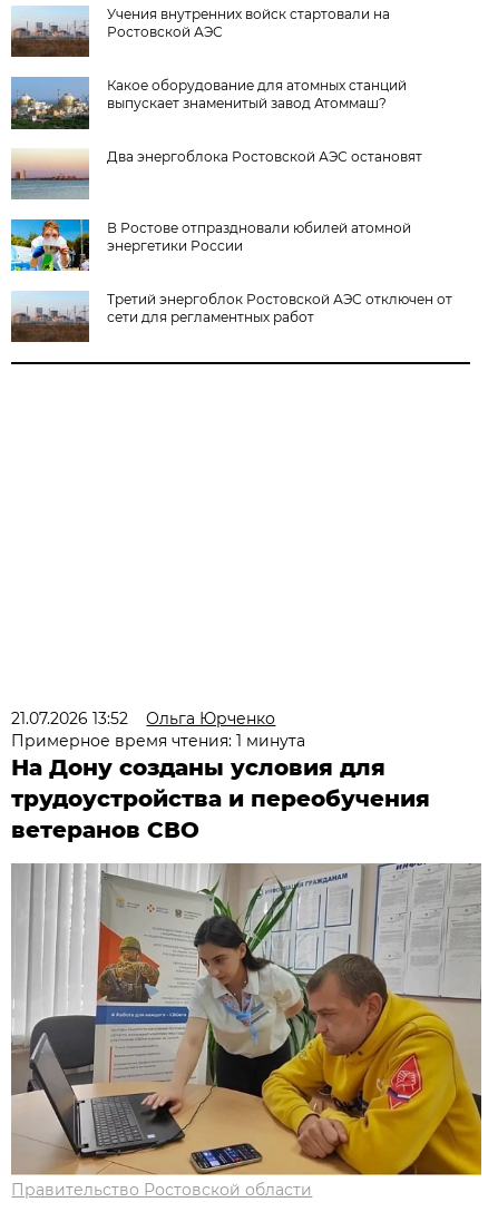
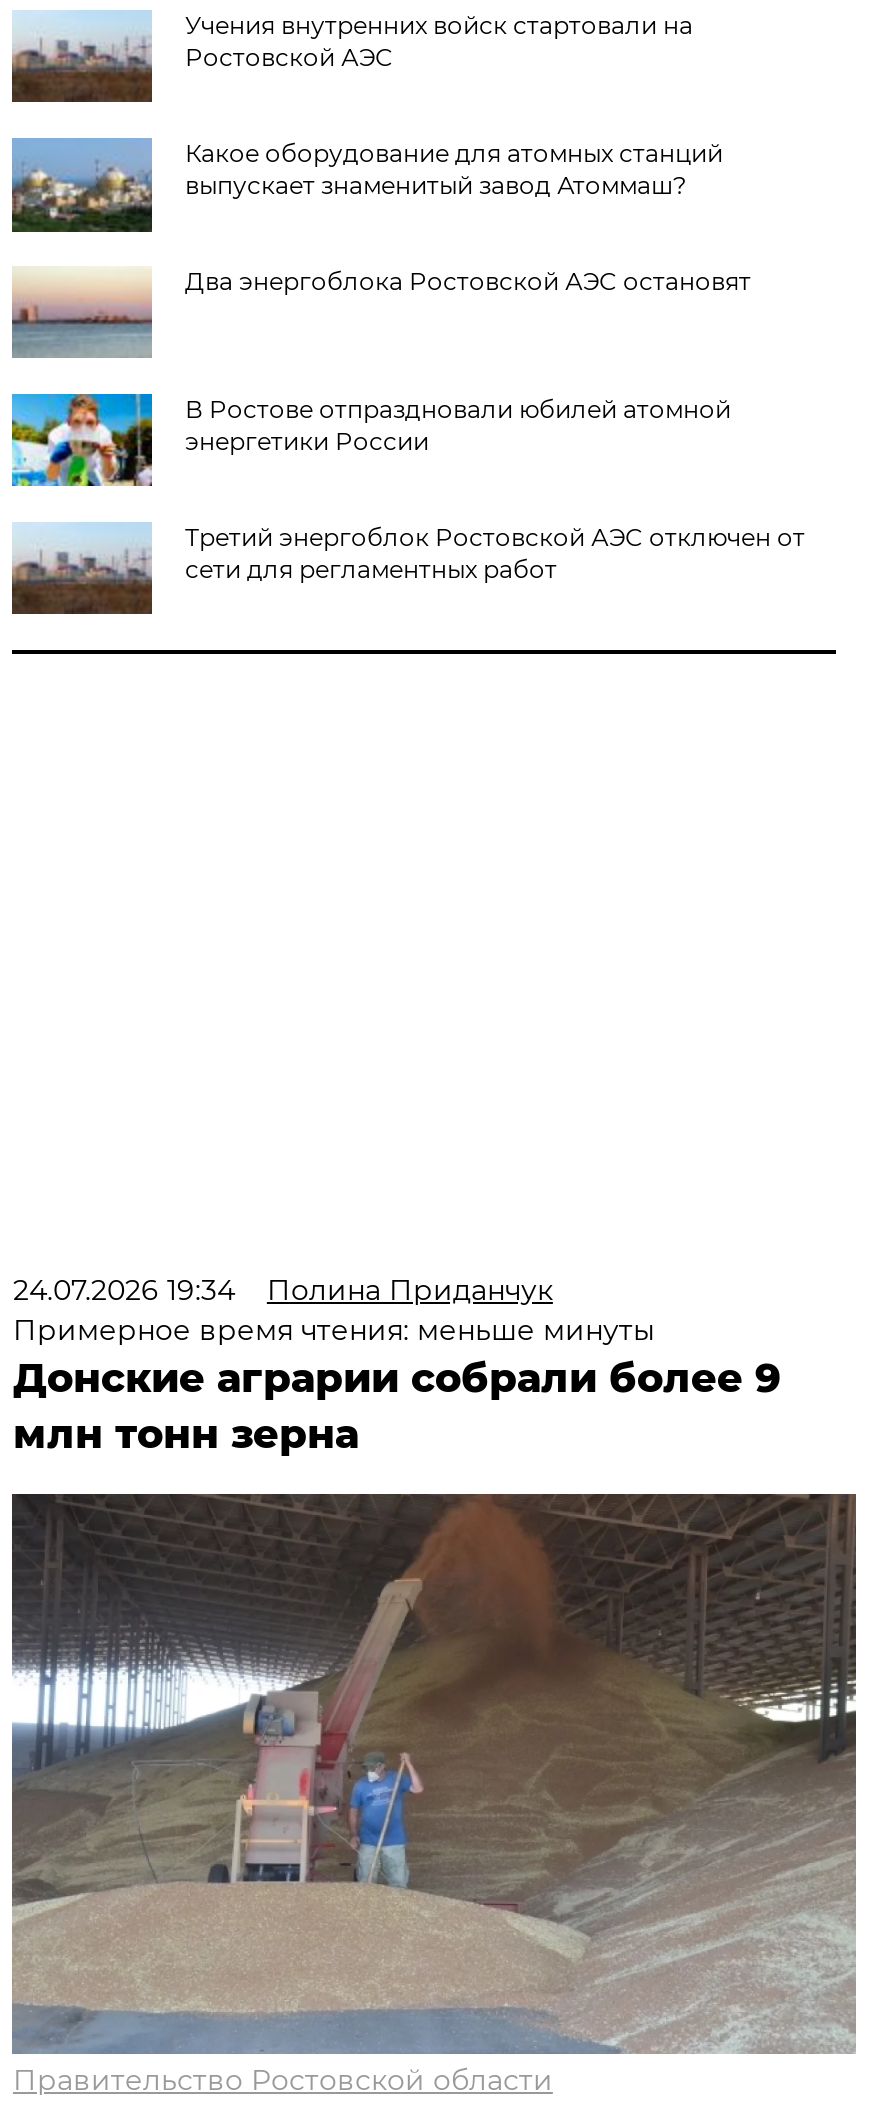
[12,708,430,843] 21.07.2026 13:52 | Ольга Юрченко | Примерное время чтения: 1 минута | На Дону созданы условия для | трудоустройства и переобучения | ветеранов СВО -> [13,1272,781,1458] 24.07.2026 19:34 | Полина Приданчук | Примерное время чтения: меньше минуты | Донские аграрии собрали более 9 | млн тонн зерна
[11,863,482,1176] [image] -> [12,1492,856,2056] [image]

